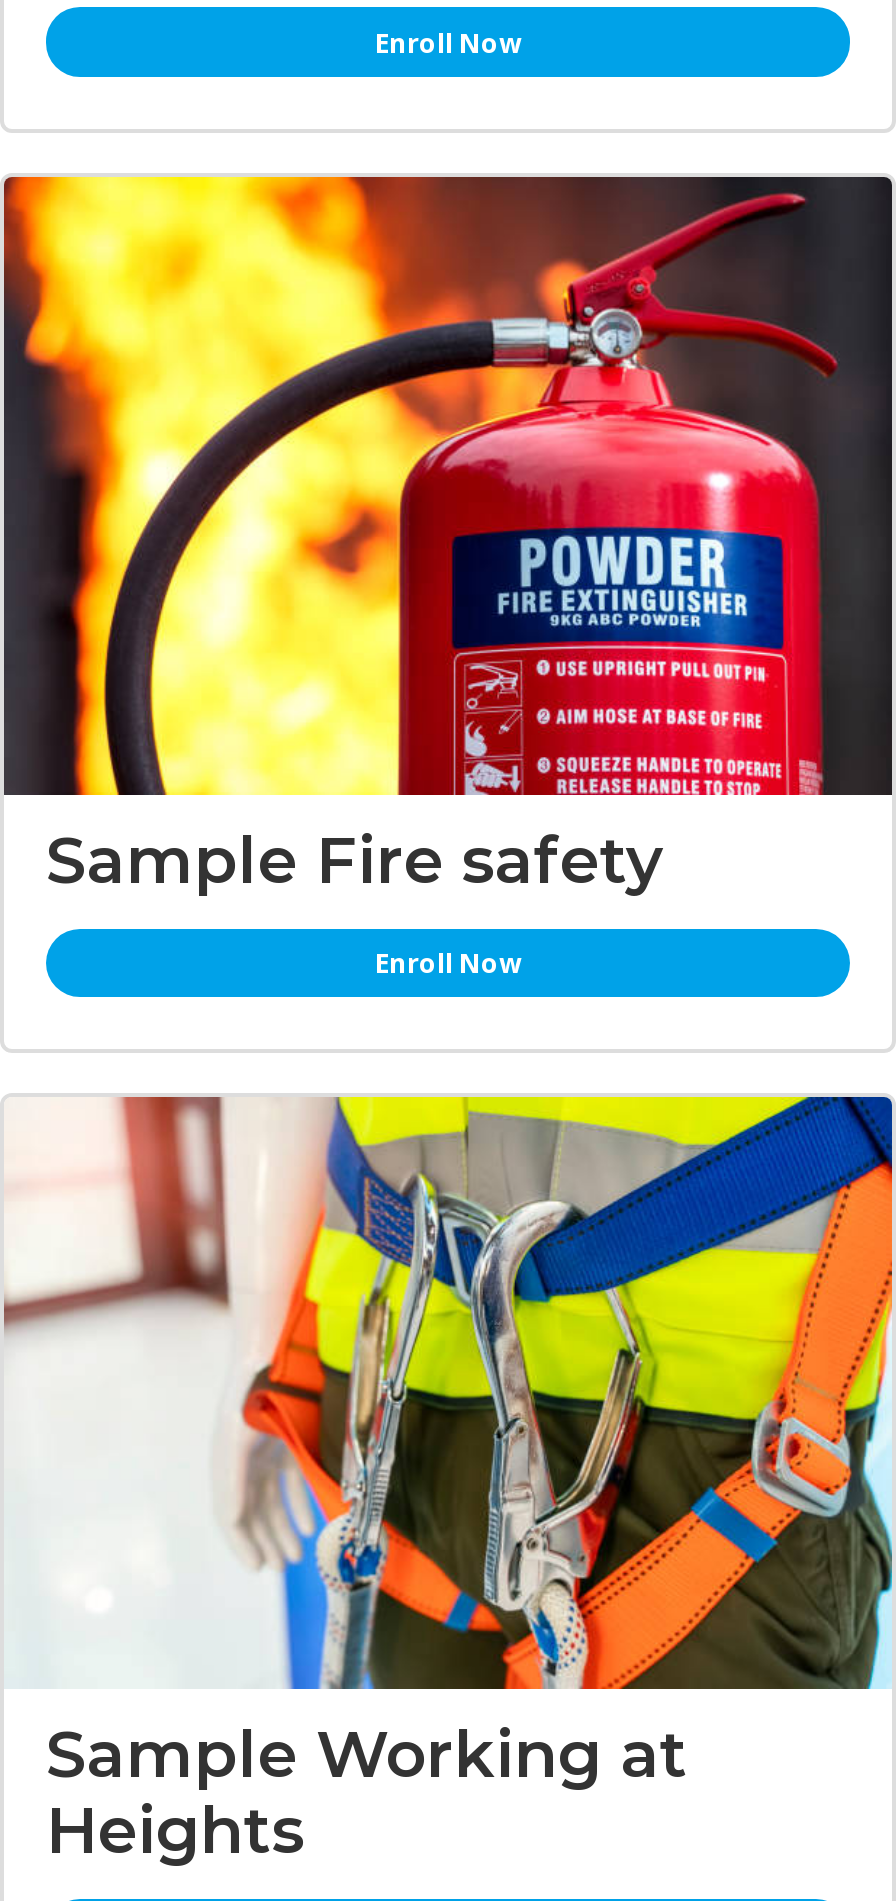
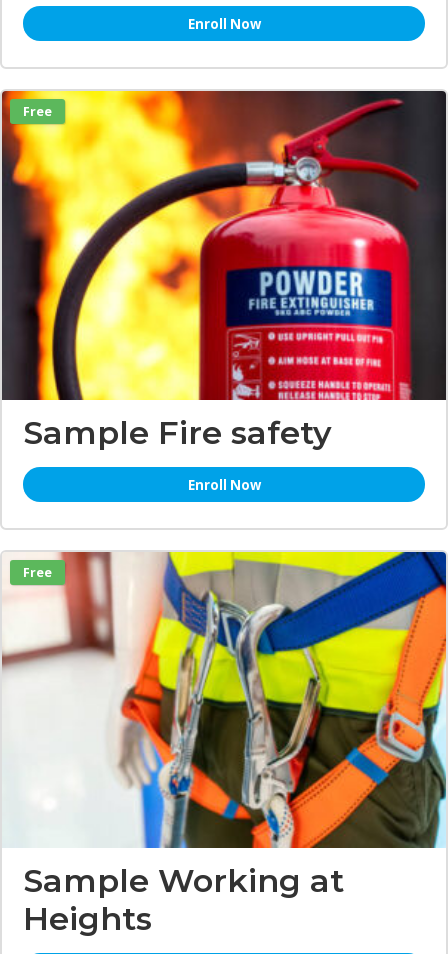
none -> [23,103,52,120] Free
none -> [23,564,52,581] Free

